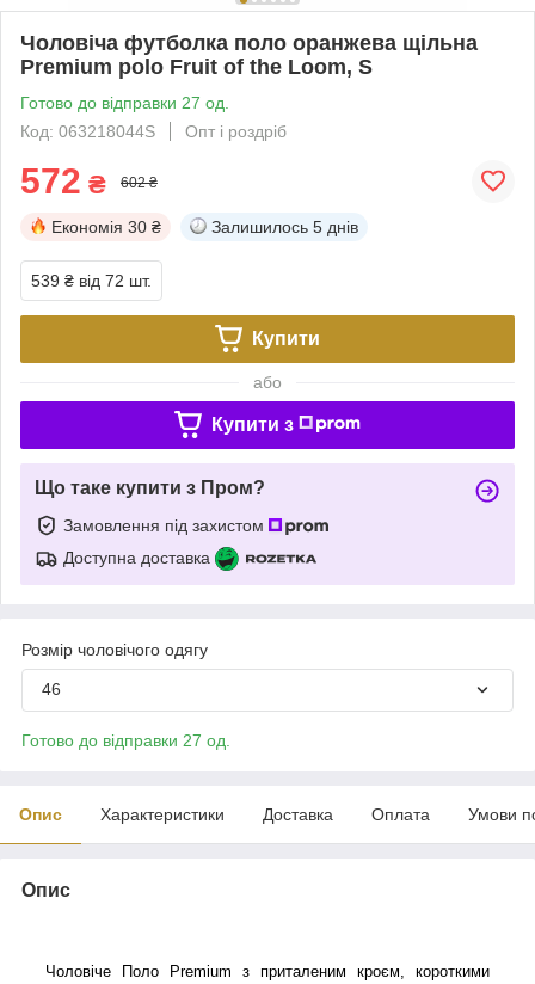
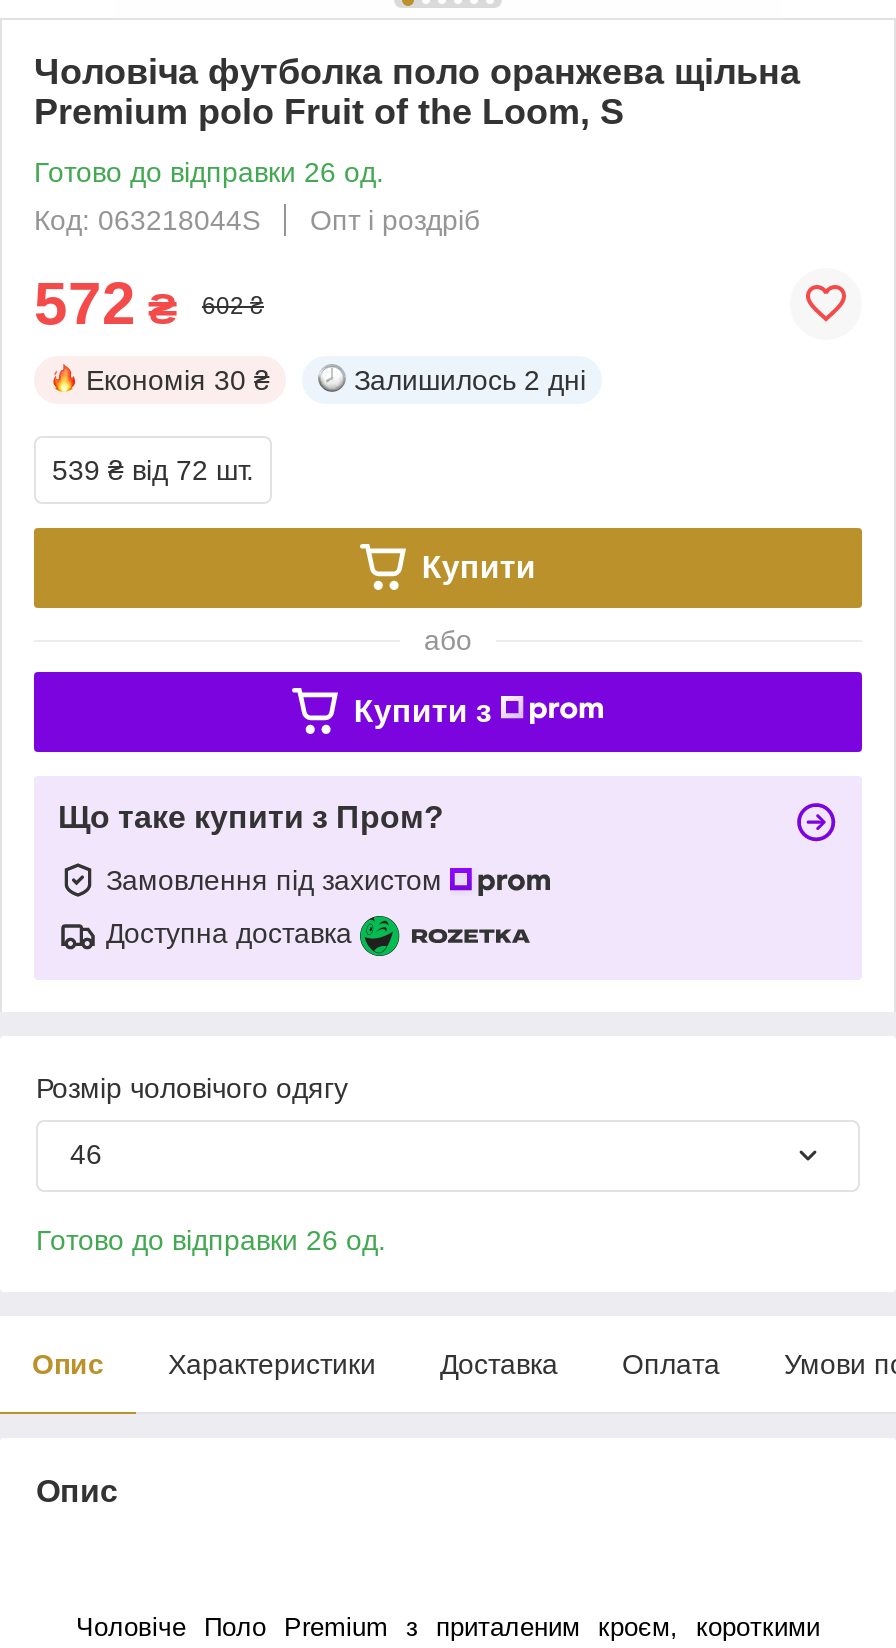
[20,93,229,112] Готово до відправки 27 од. -> [34,156,384,188] Готово до відправки 26 од.
[211,217,358,236] Залишилось 5 днів -> [354,364,586,396] Залишилось 2 дні
[21,731,230,750] Готово до відправки 27 од. -> [36,1224,386,1256] Готово до відправки 26 од.

